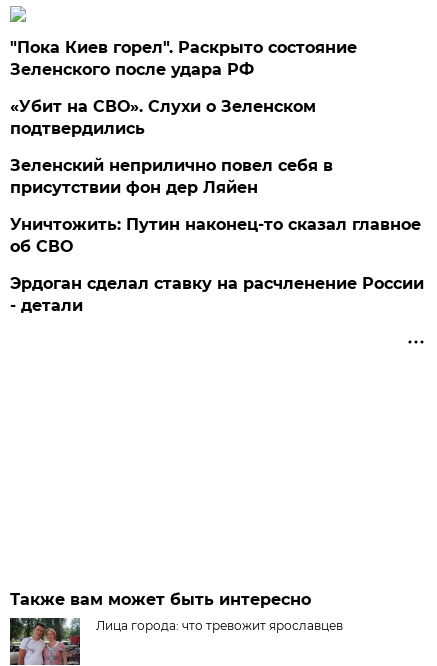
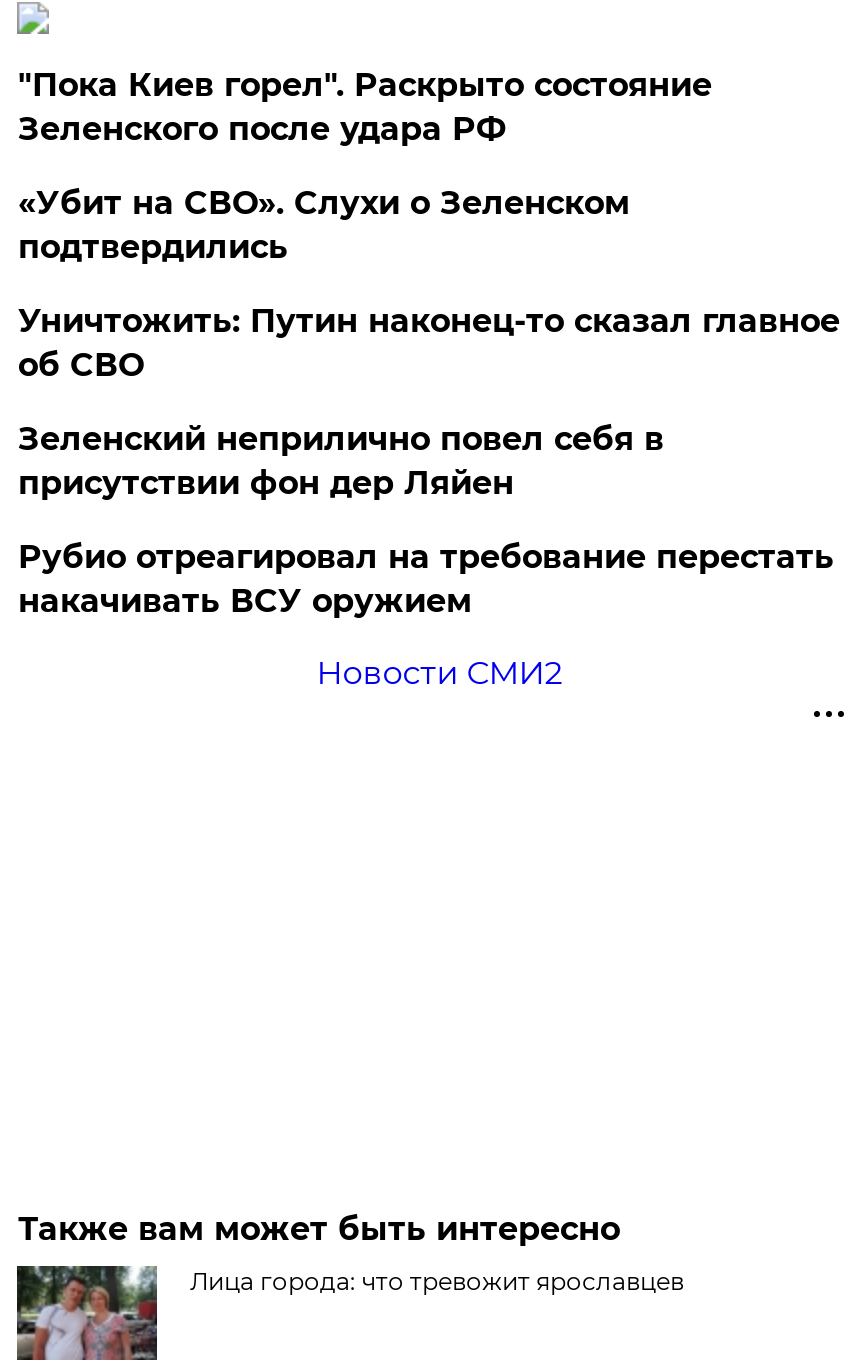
moved [10,156,333,197] -> [18,420,664,502]: Зеленский неприлично повел cебя в | присутствии фон дер Ляйен
none -> [18,538,834,620] Рубио отреагировал на требование перестать | накачивать ВСУ оружием
moved [10,215,421,256] -> [18,302,840,384]: Уничтожить: Путин наконец-то сказал главное | об СВО
[10,274,424,315] Эрдоган сделал ставку на расчленение России | - детали -> [316,654,562,692] Новости СМИ2

